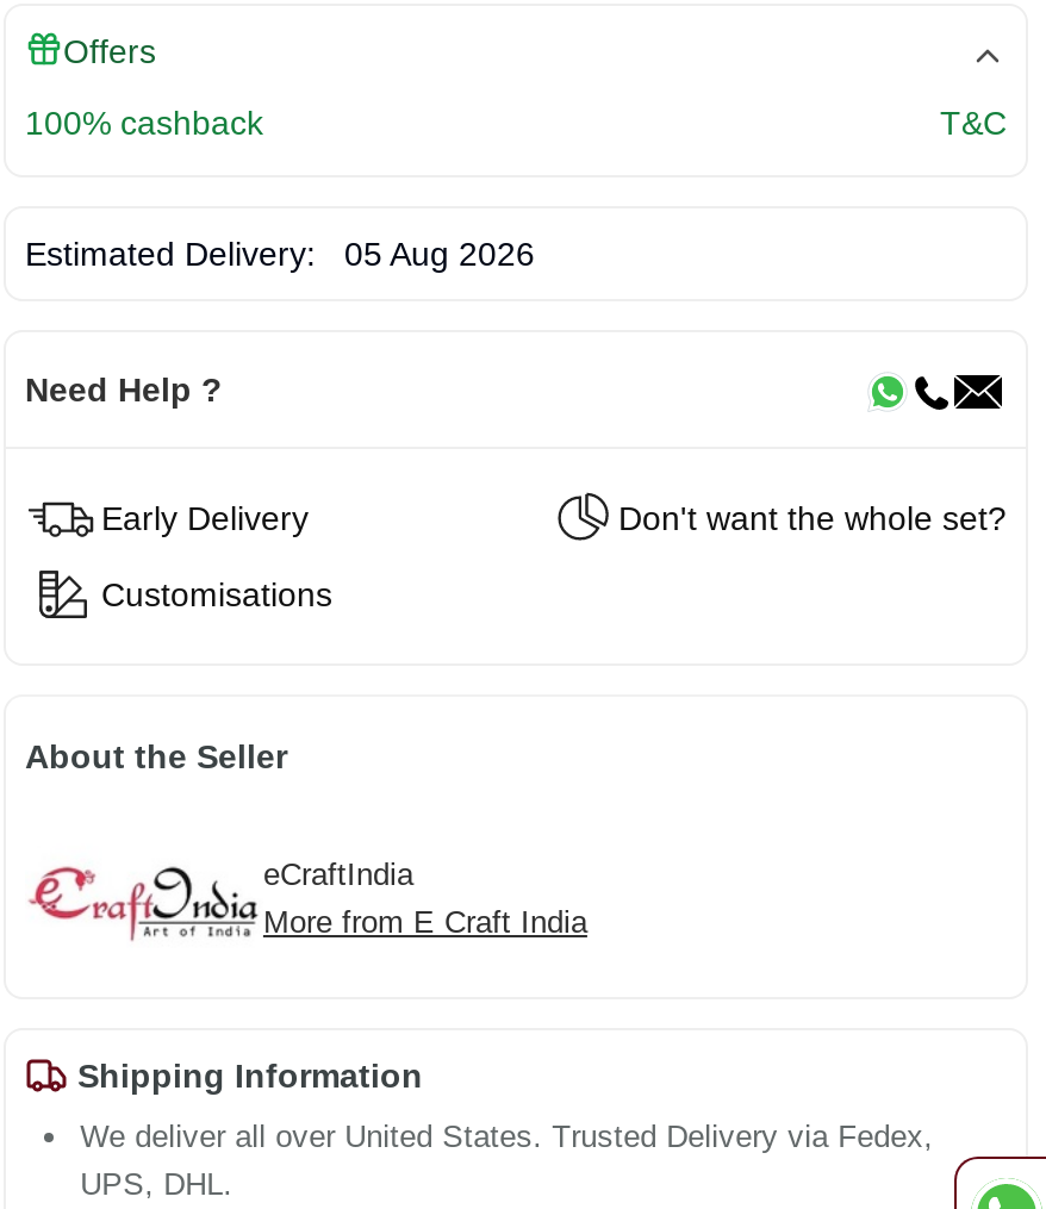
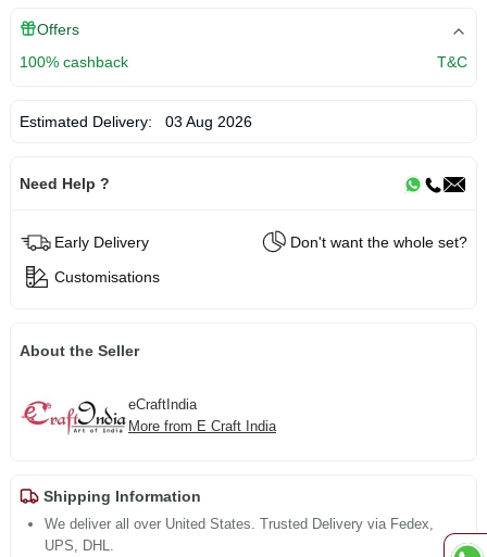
[25,236,535,274] Estimated Delivery: 05 Aug 2026 -> [20,113,252,131] Estimated Delivery: 03 Aug 2026

